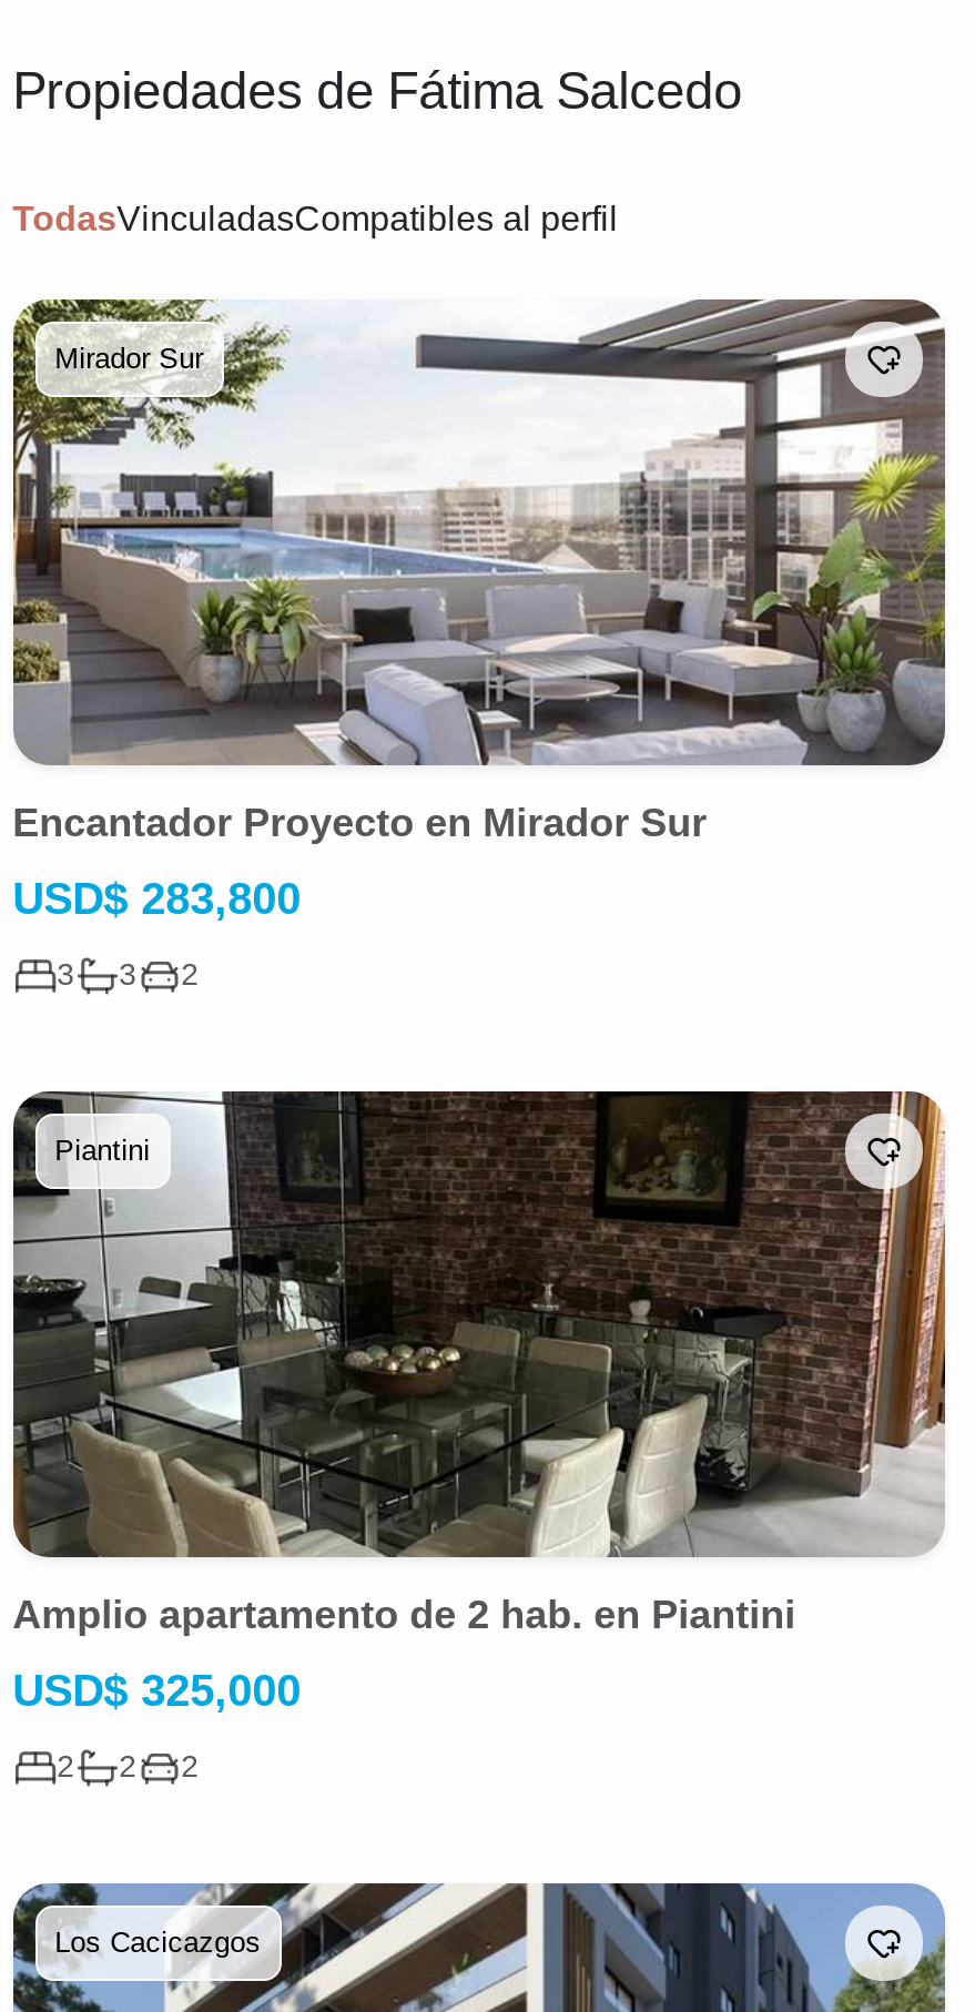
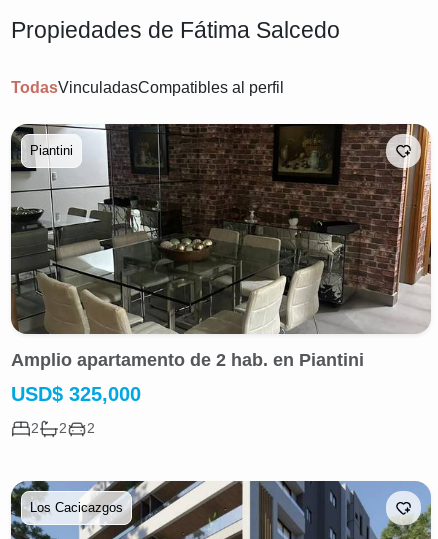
[11,297,947,765] [image] | Mirador Sur -> none
[12,800,707,992] Encantador Proyecto en Mirador Sur | USD$283,800 | 3 | 3 | 2 -> none

